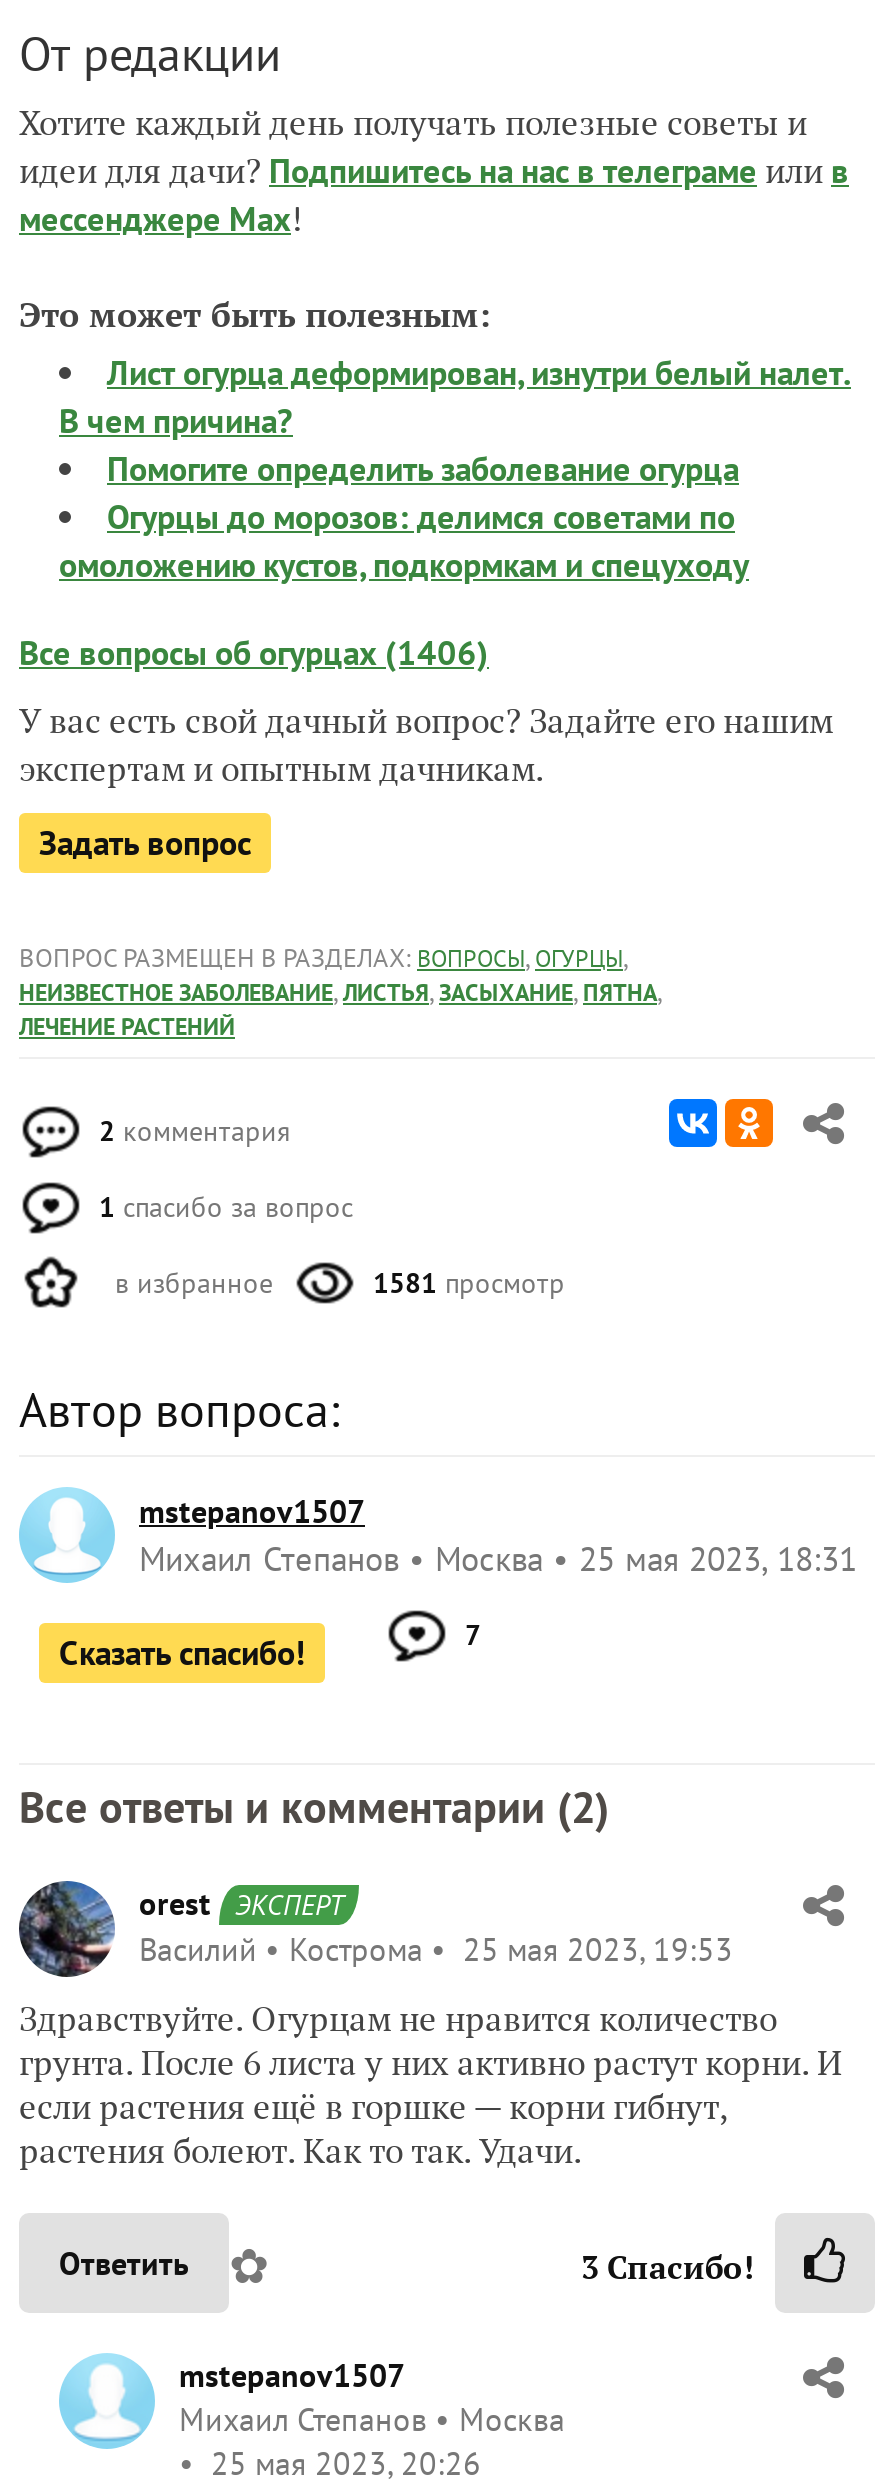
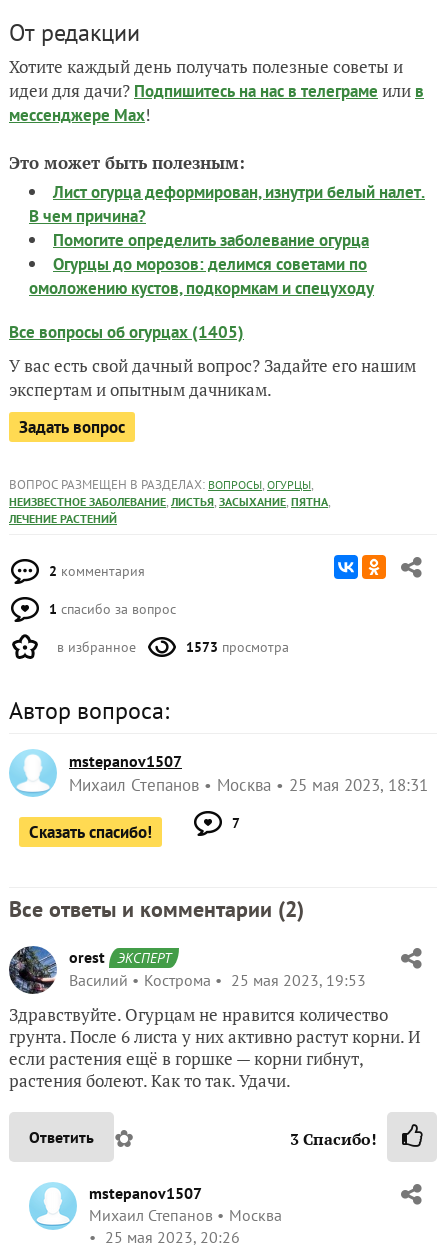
[19,631,489,675] Все вопросы об огурцах (1406) -> [9,321,244,343] Все вопросы об огурцах (1405)
[373,1265,565,1301] 1581 просмотр -> [186,638,289,656] 1573 просмотра

